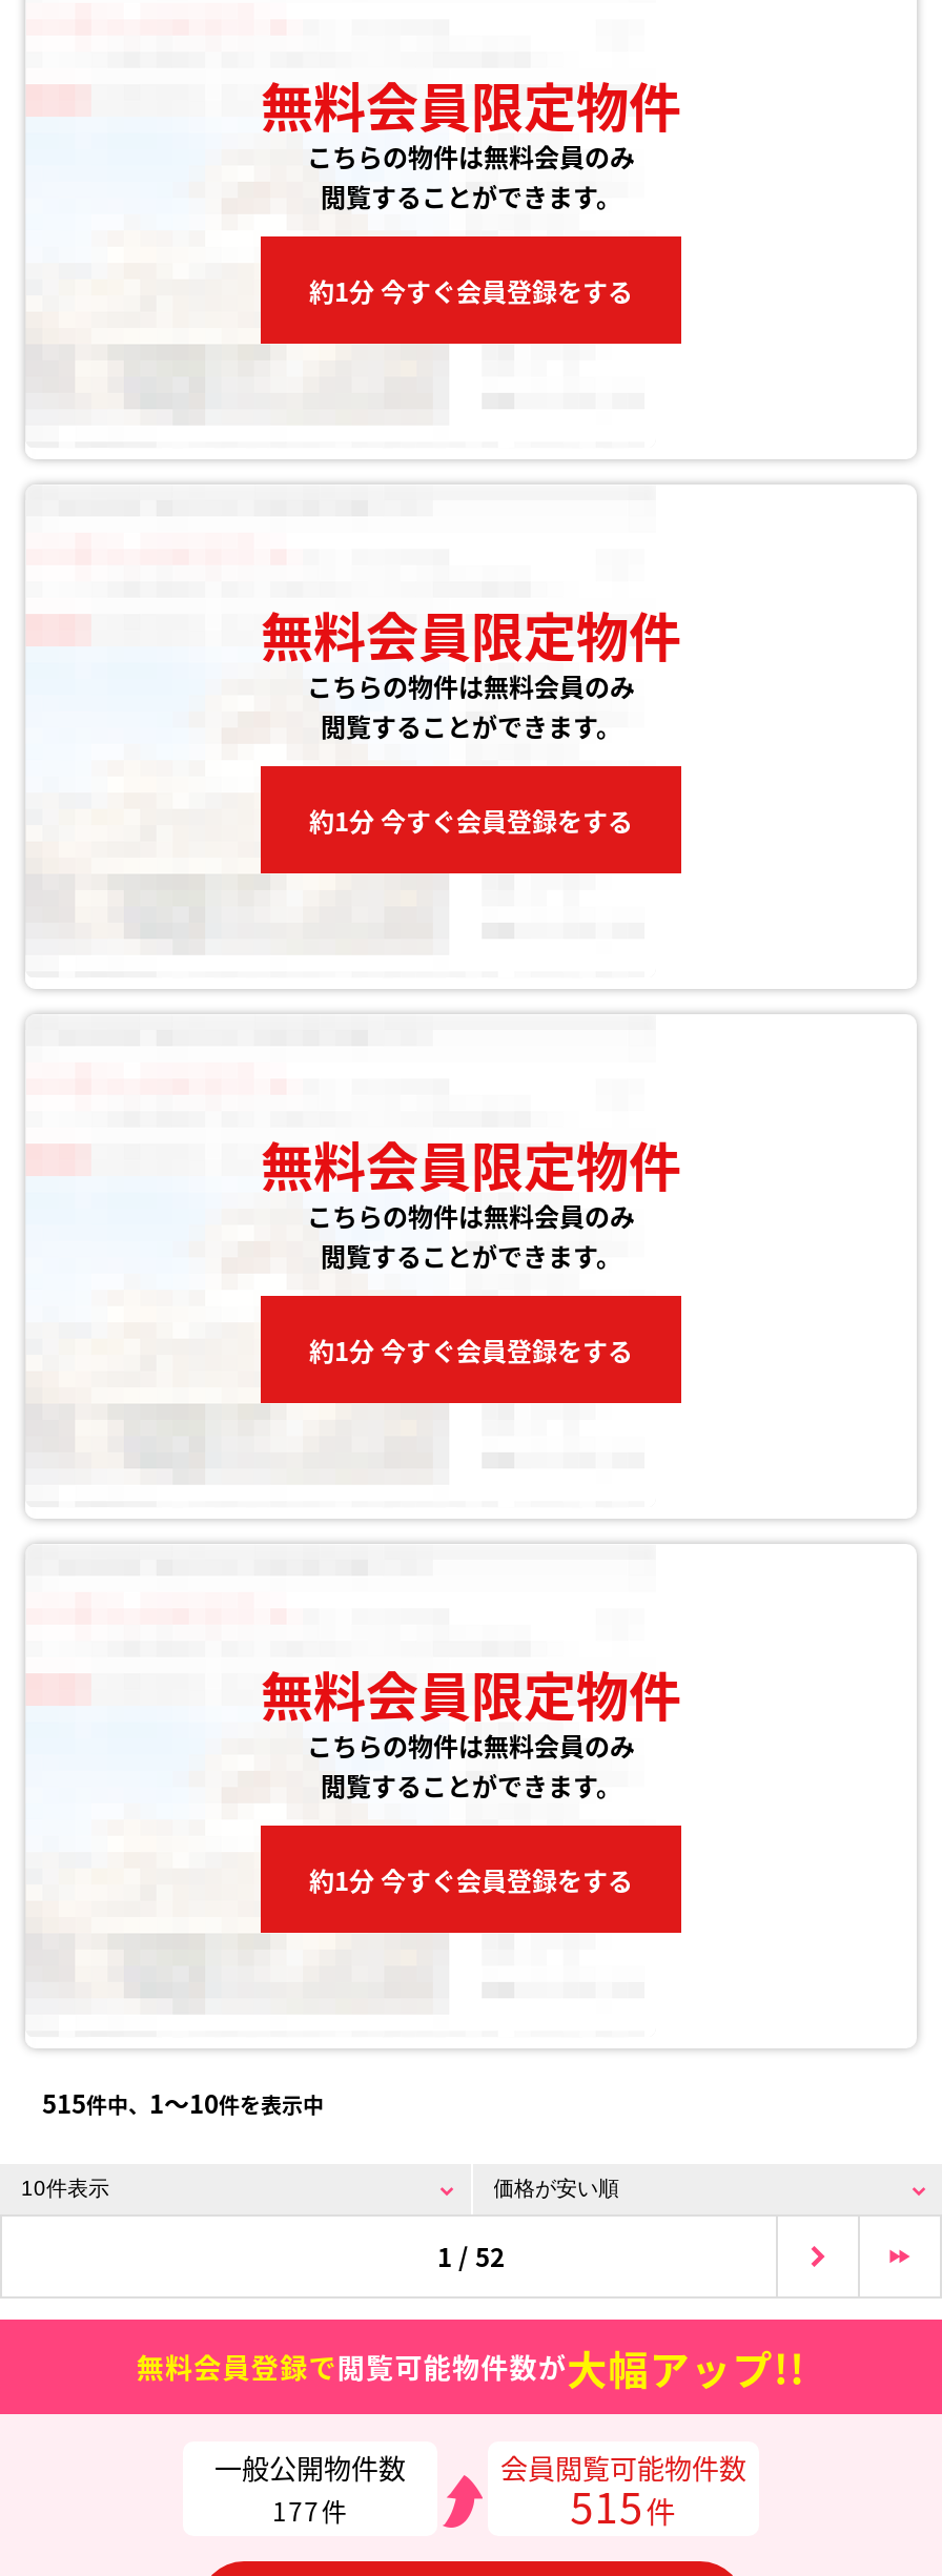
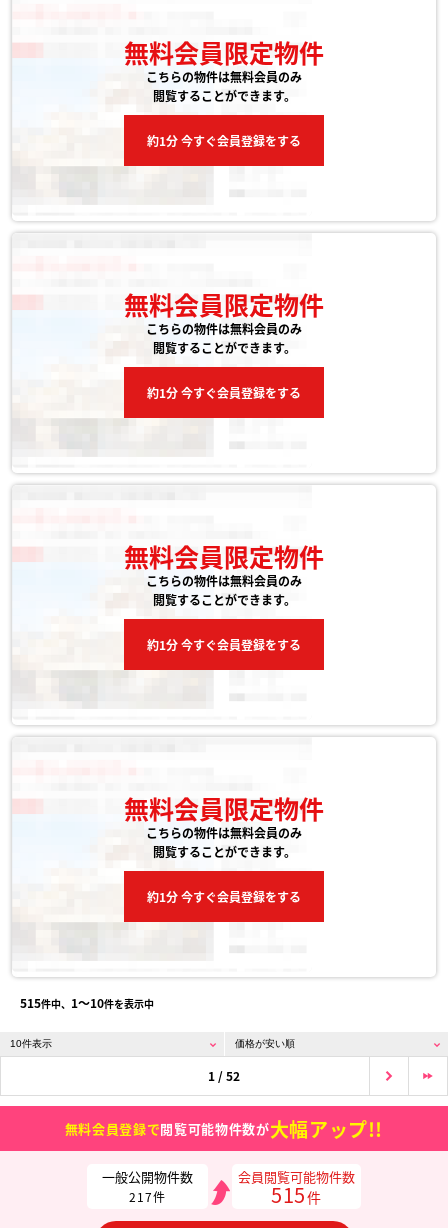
[272,2492,348,2528] 177件 -> [129,1188,165,1205] 217件

